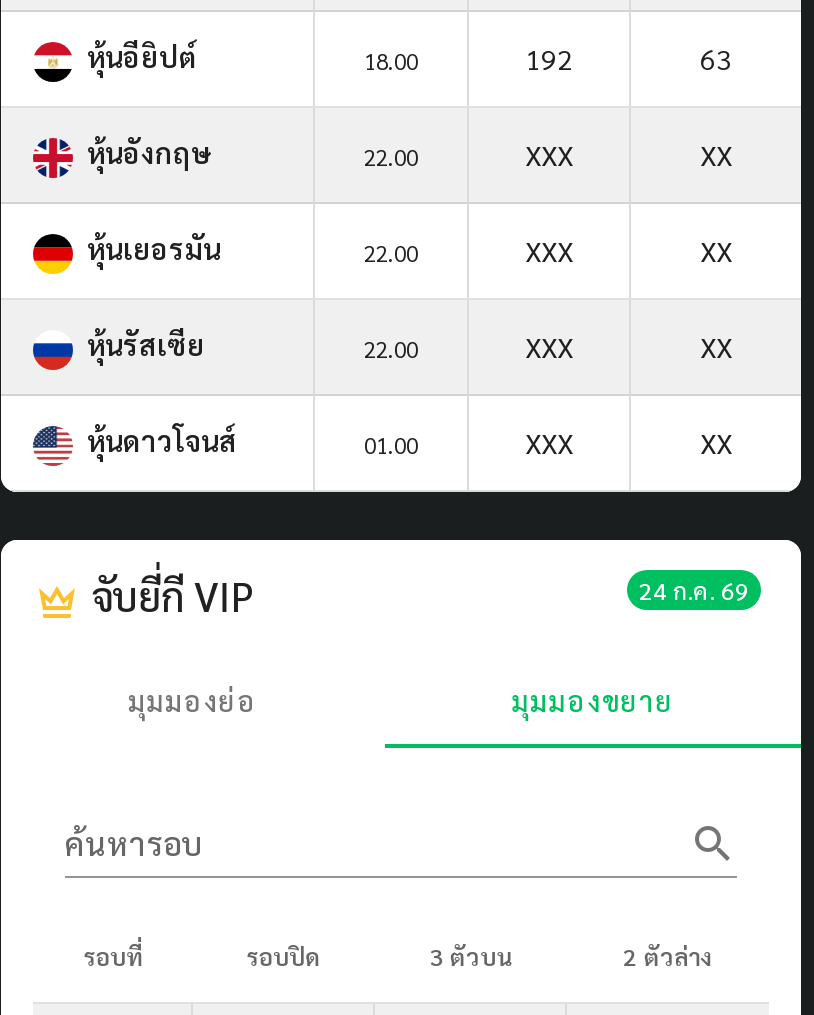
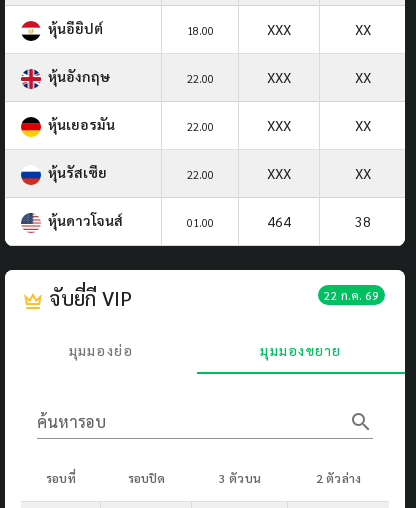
[525,40,732,76] 192 | 63 -> [267,20,370,38] XXX | XX
[525,424,732,460] XXX | XX -> [267,212,370,230] 464 | 38
[639,574,749,606] 24 ก.ค. 69 -> [324,287,379,303] 22 ก.ค. 69

